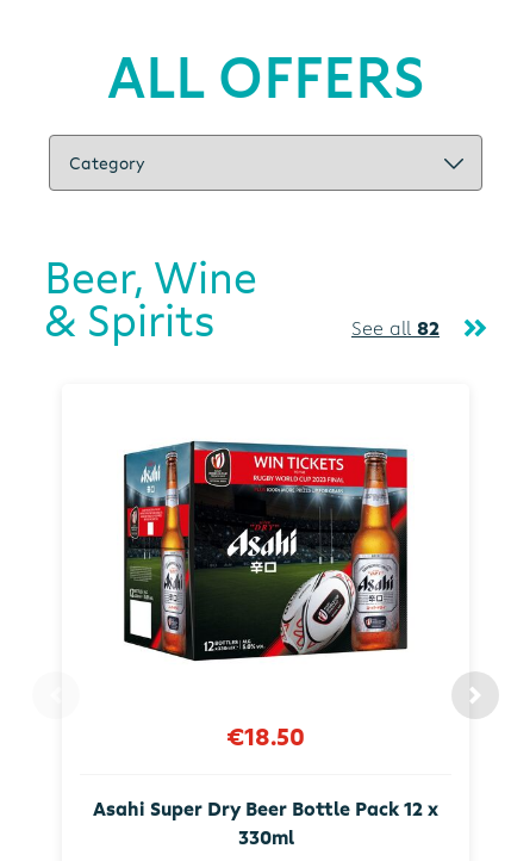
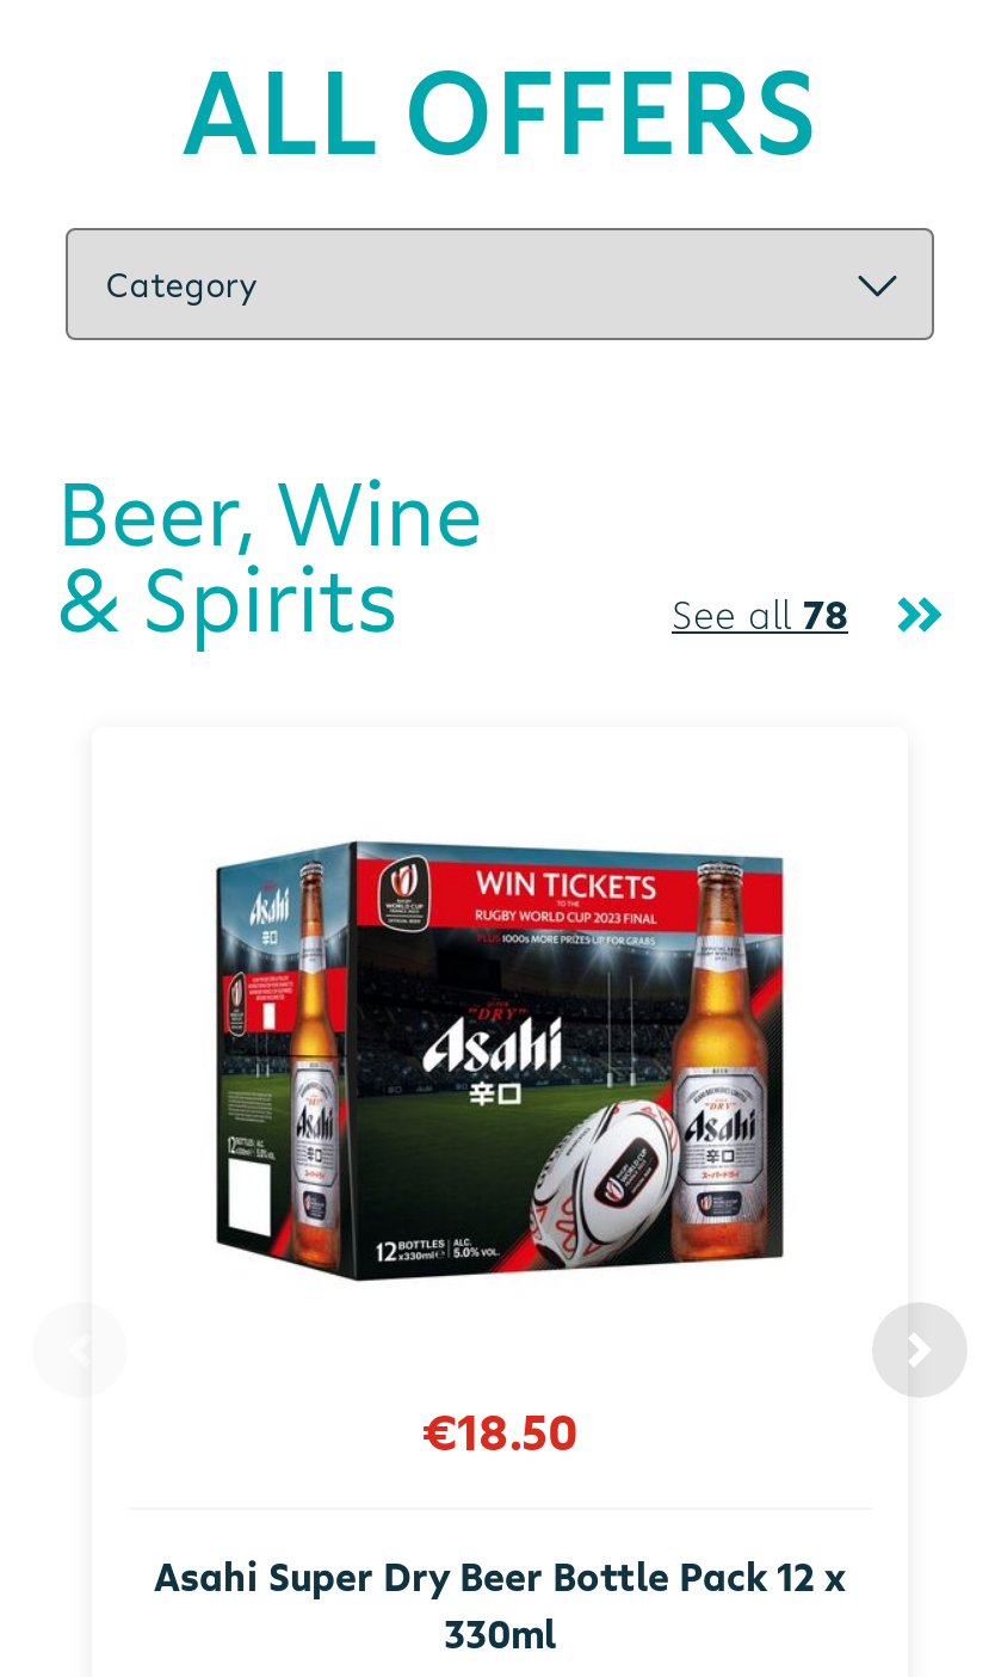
[351,315,440,341] See all 82 -> [672,588,848,641] See all 78

